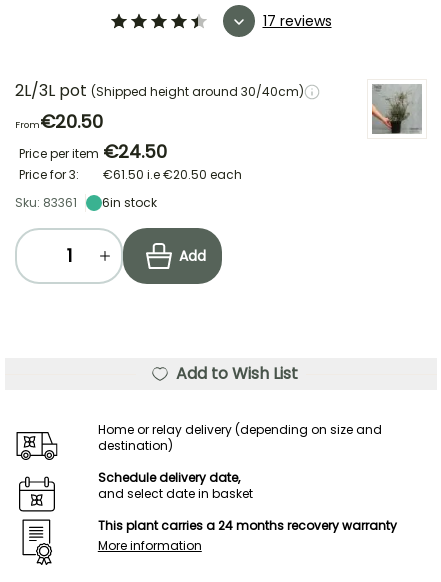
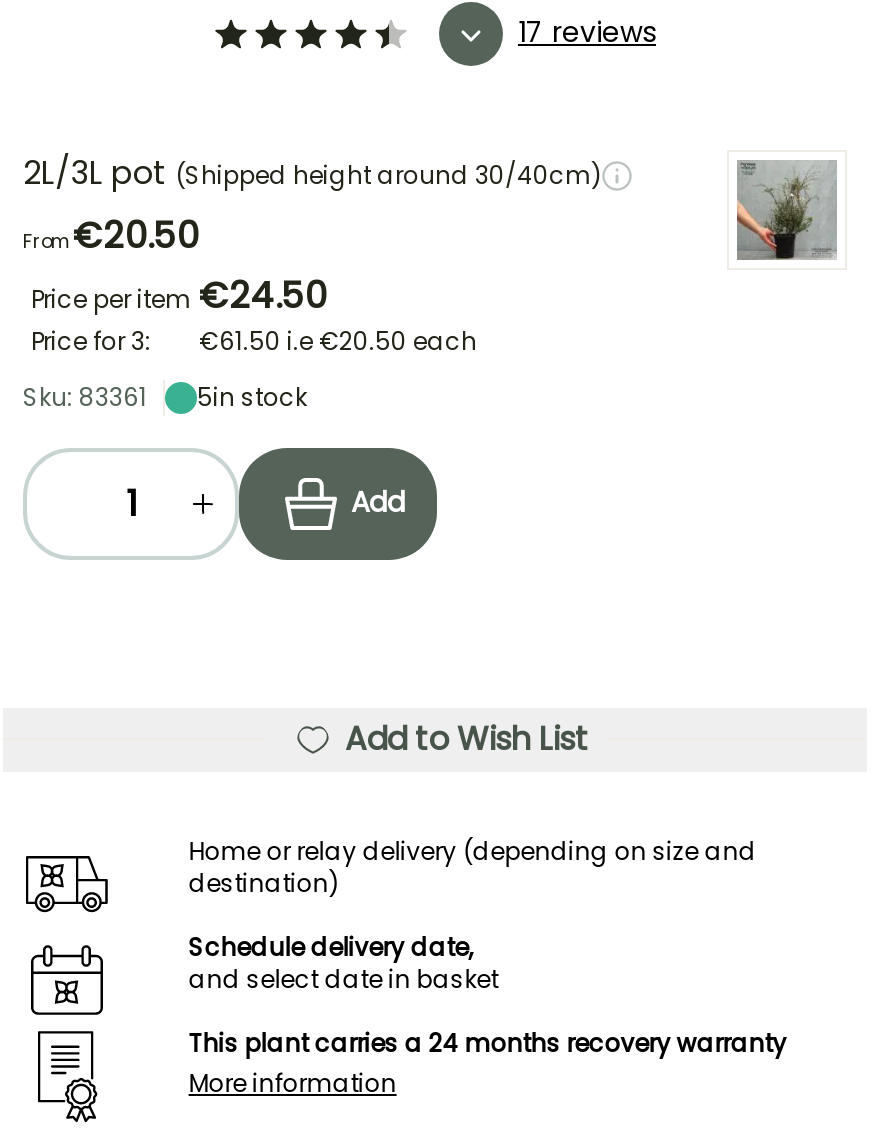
[15,194,157,211] Sku: 83361 6in stock -> [23,380,307,414] Sku: 83361 5in stock

